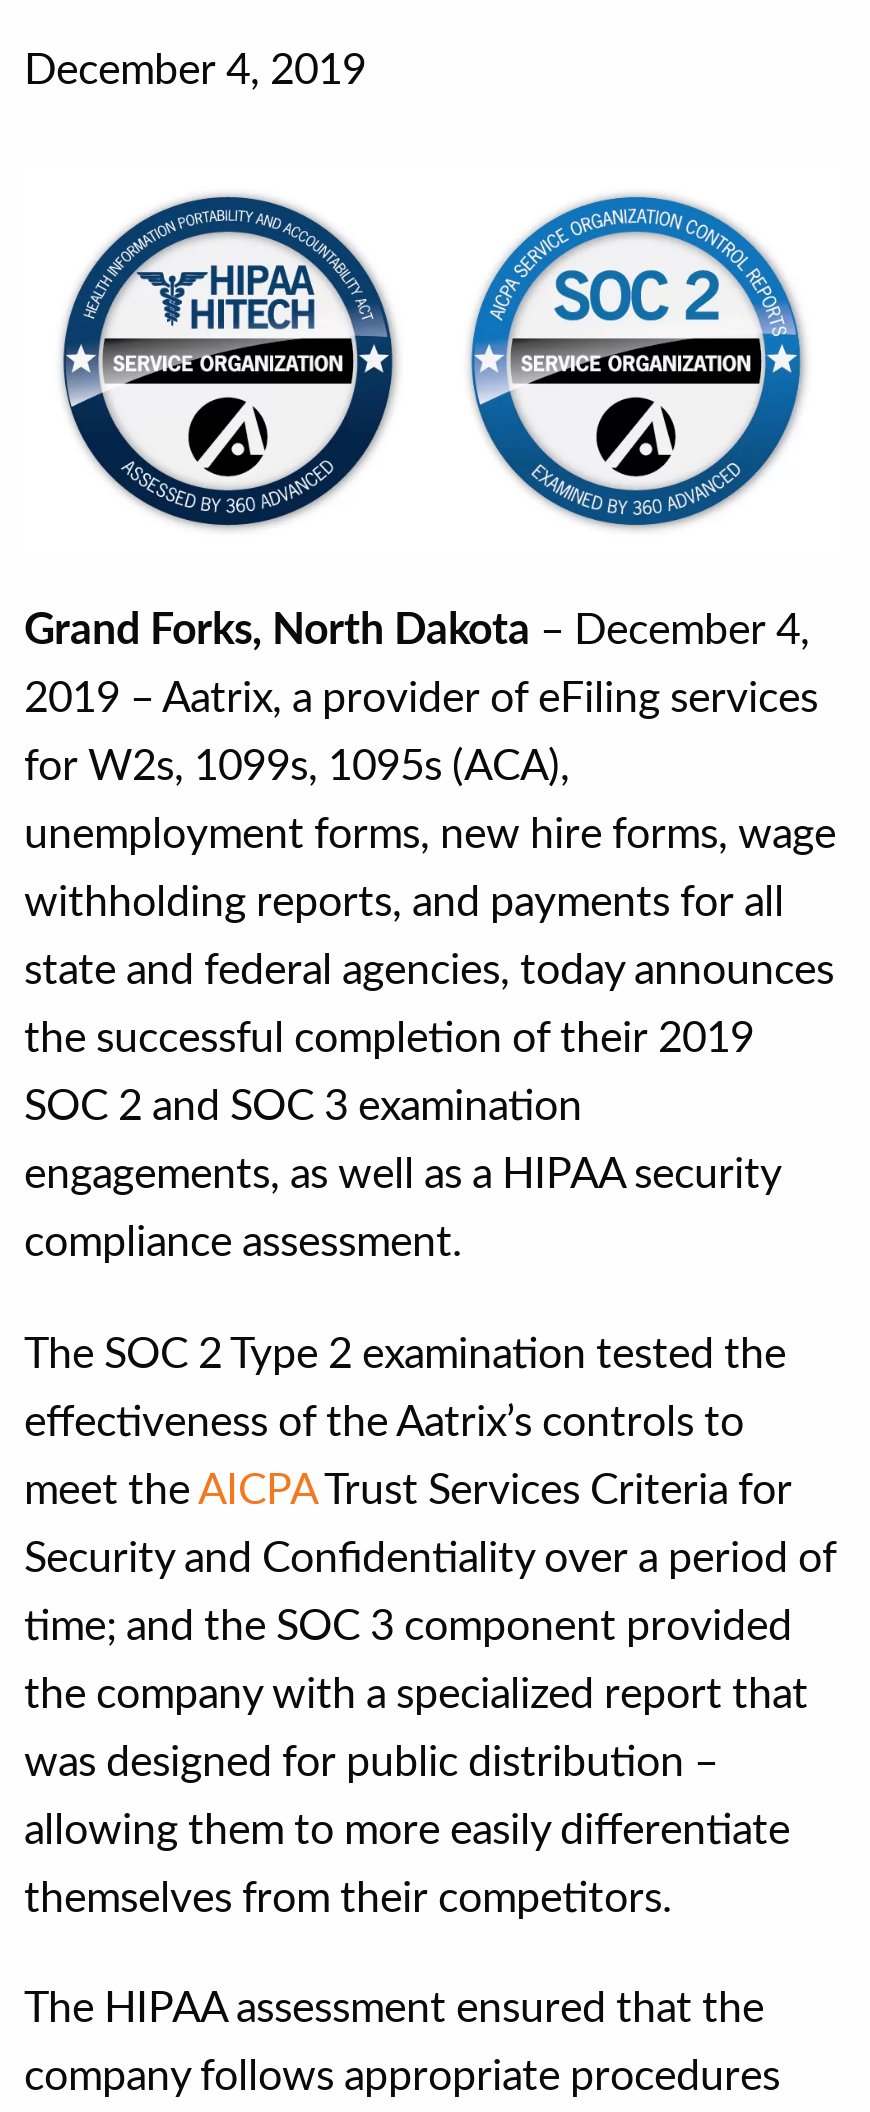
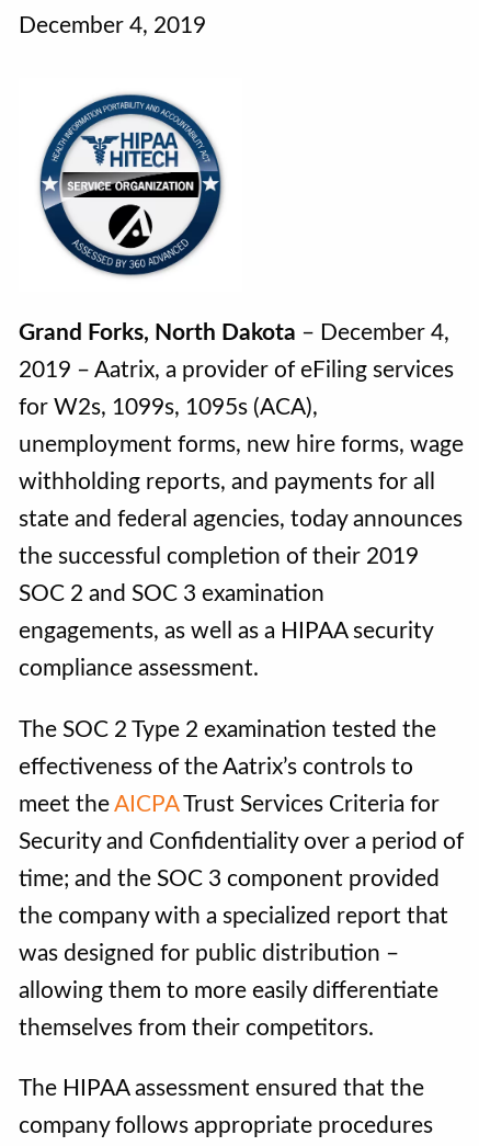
[468,194,806,530] [image] -> none

